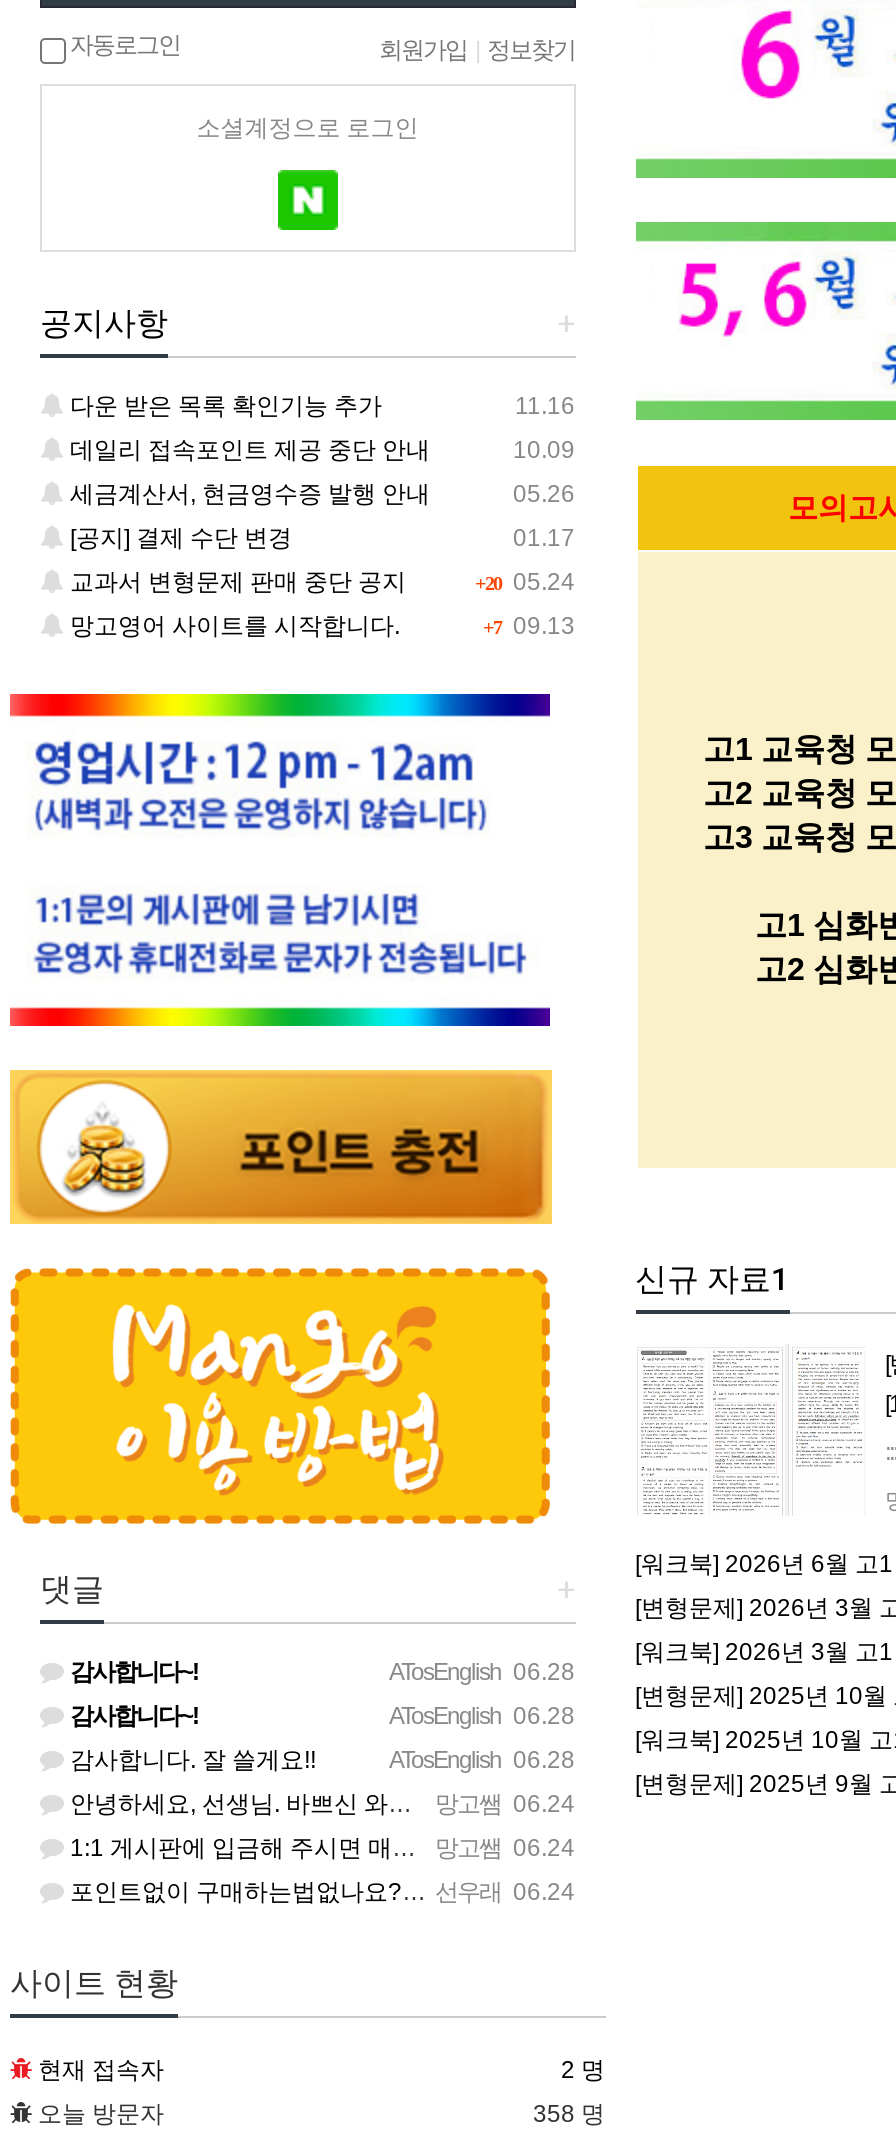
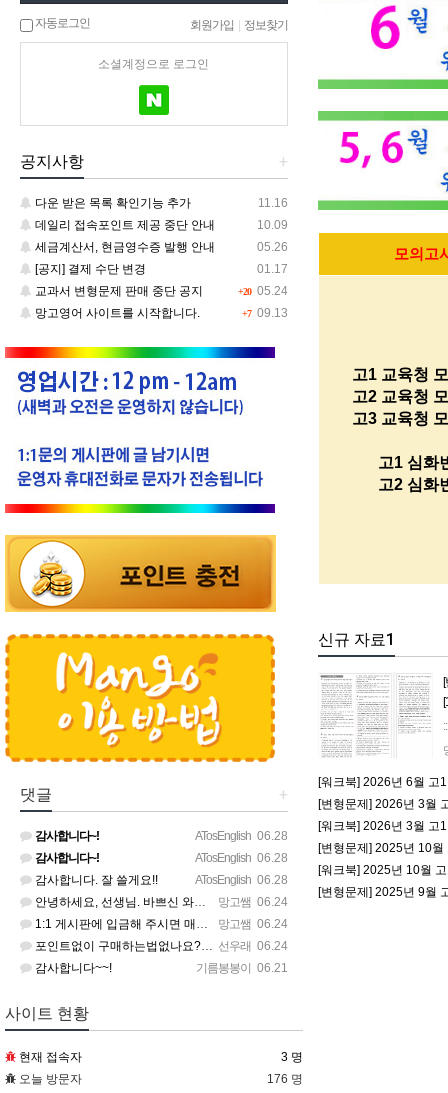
none -> [32,961,287,975] 기름봉봉이 06.21 | 감사합니다~~!
[561,2057,605,2085] 2 명 -> [280,1050,302,1064] 3 명
[533,2101,605,2129] 358 명 -> [266,1072,302,1086] 176 명

